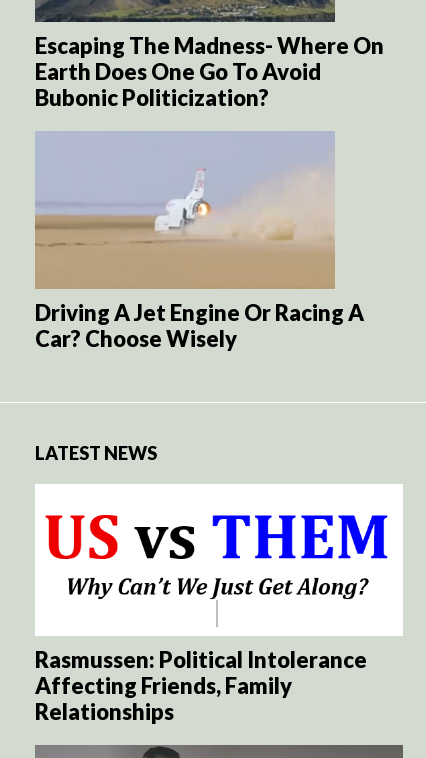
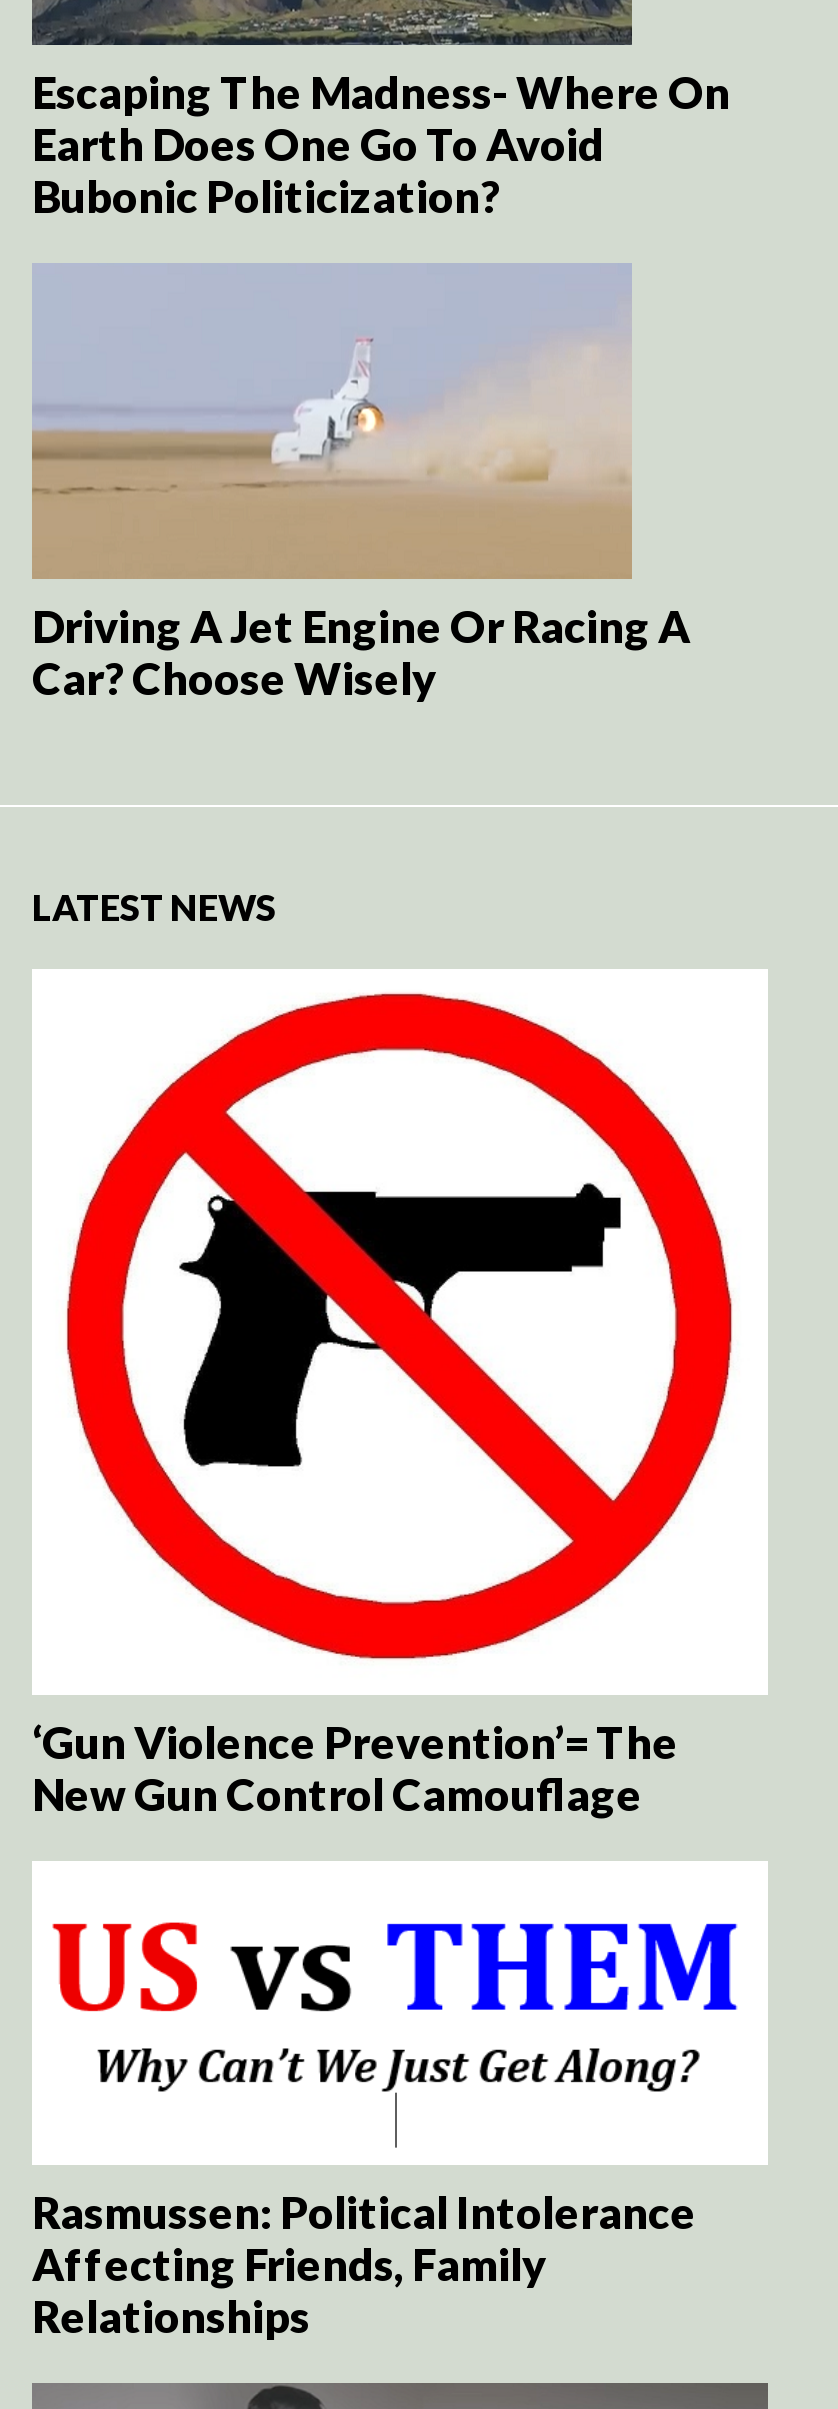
none -> [32,990,768,1821] [image] | ‘Gun Violence Prevention’= The | New Gun Control Camouflage

